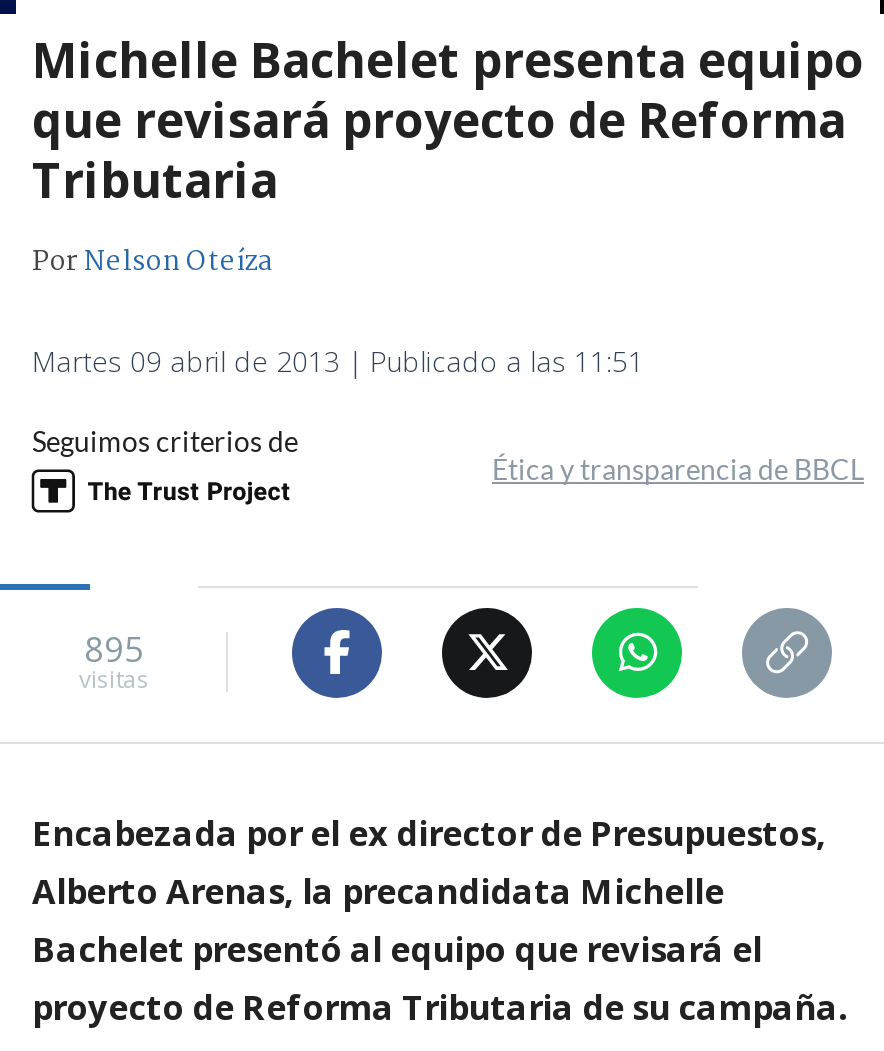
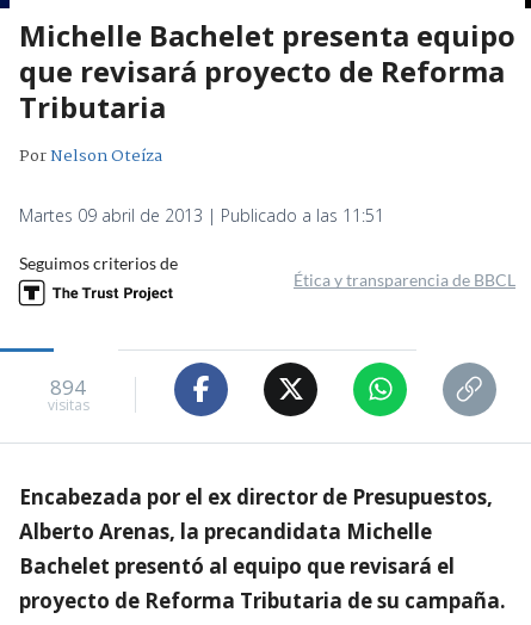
[84,627,144,673] 895 -> [50,374,86,401] 894

